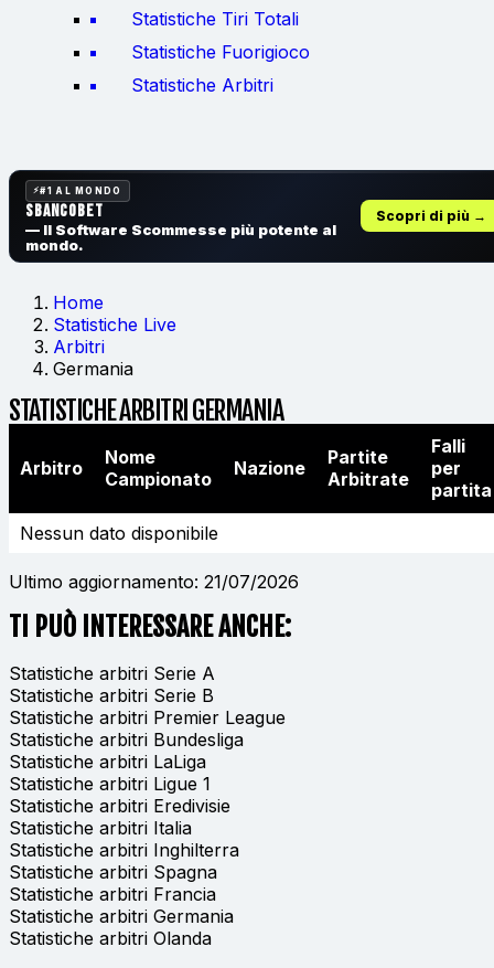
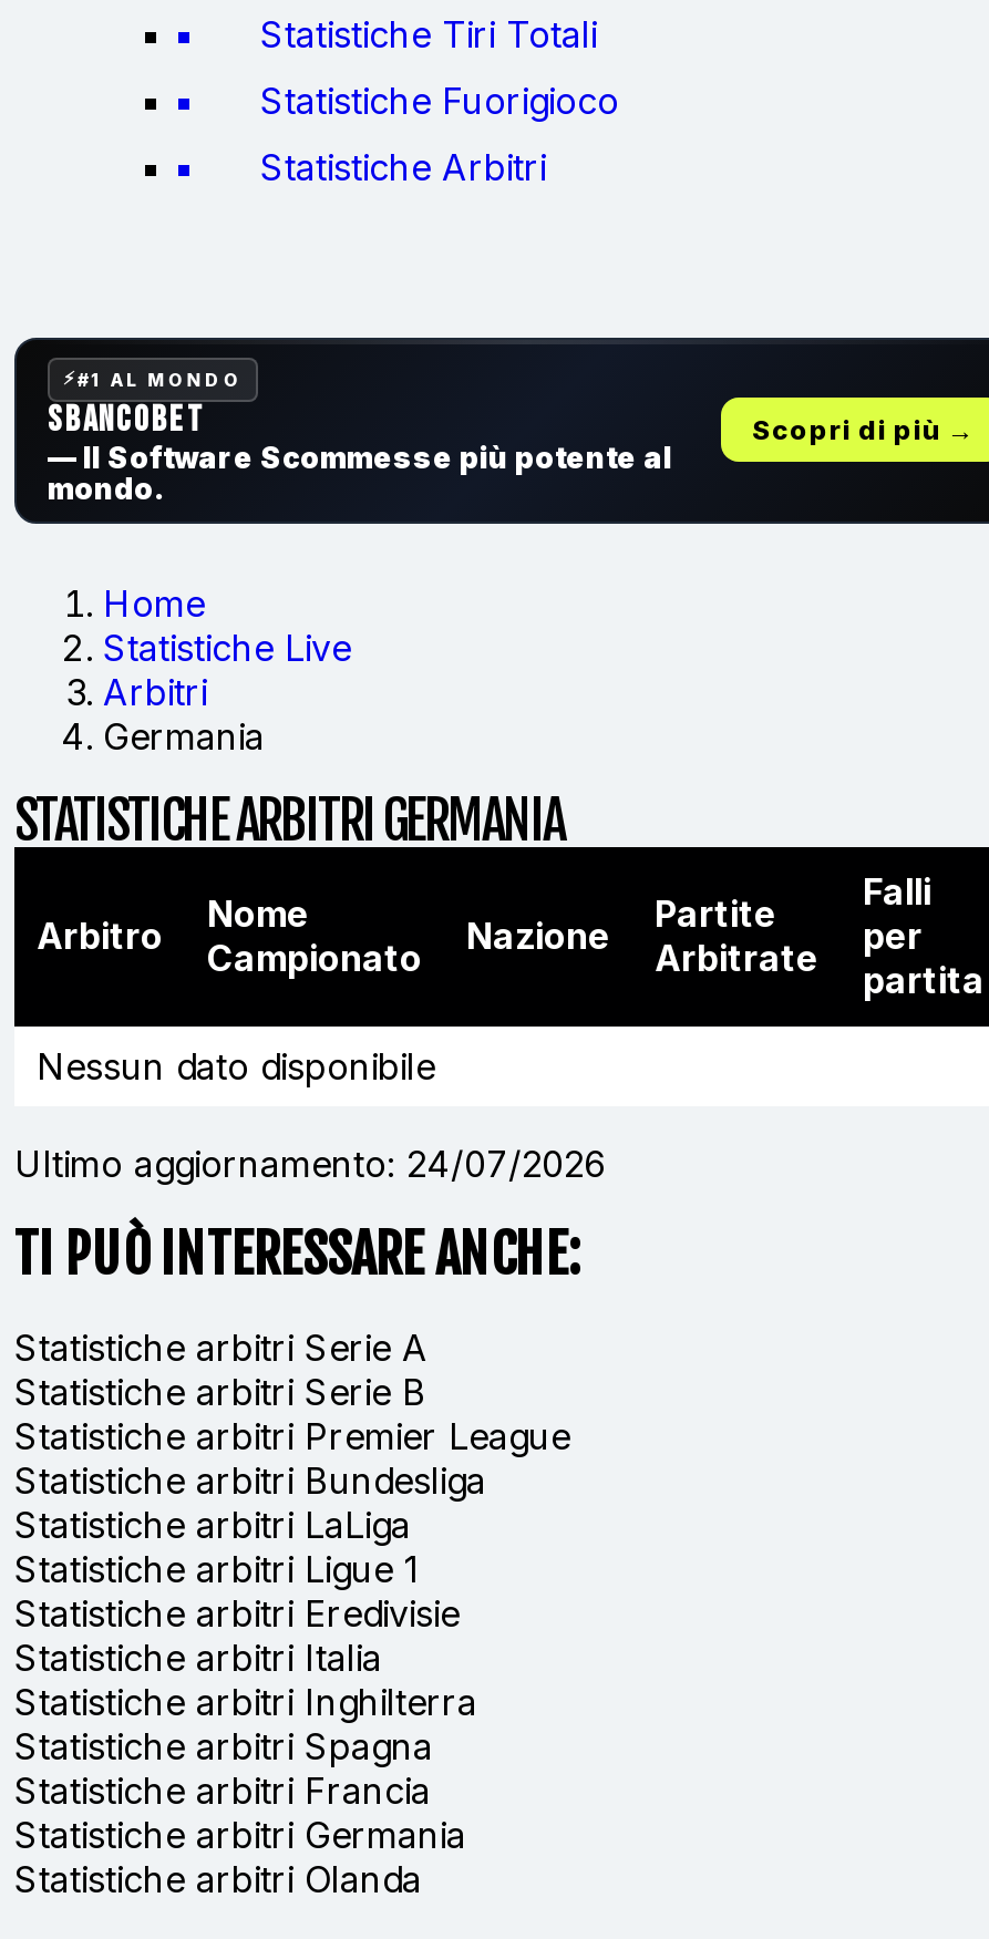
[9,570,299,592] Ultimo aggiornamento: 21/07/2026 -> [14,1141,606,1185] Ultimo aggiornamento: 24/07/2026

